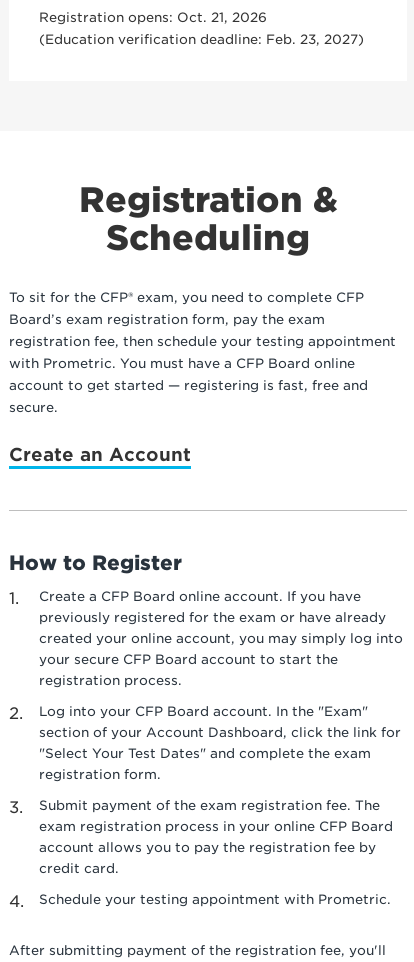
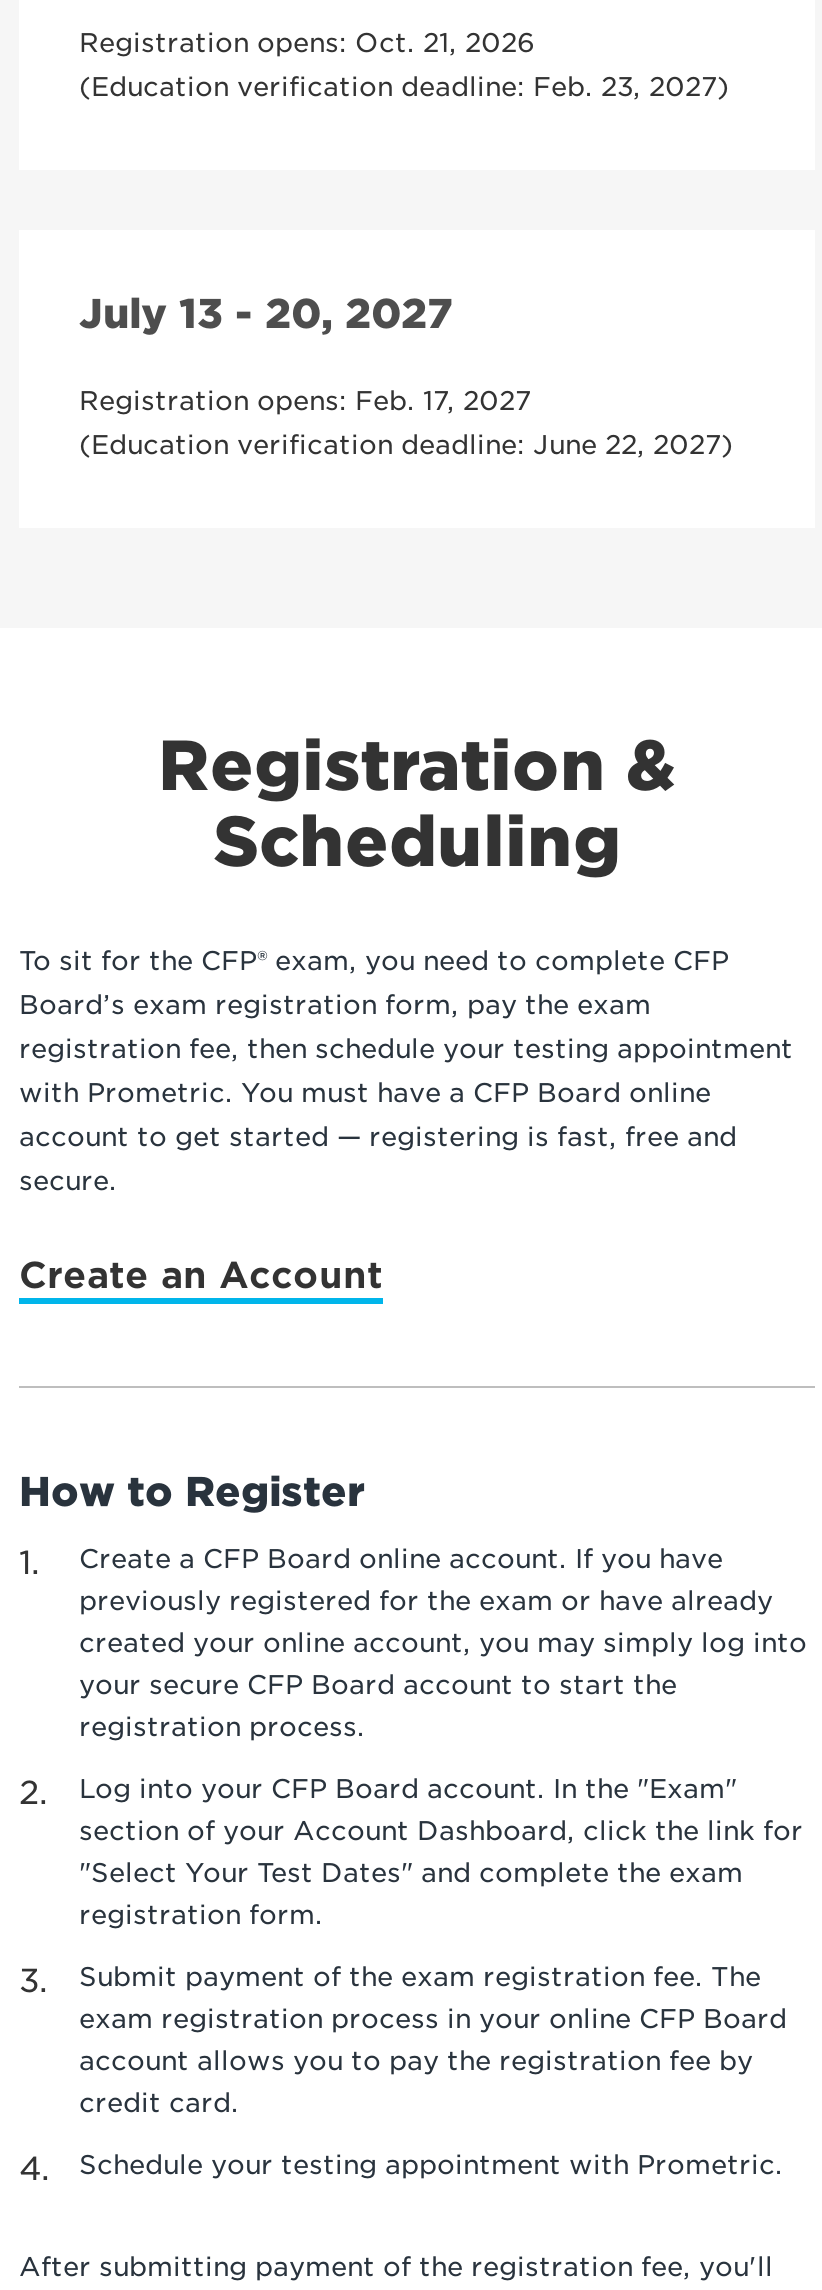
none -> [79,290,733,460] July 13 - 20, 2027 | Registration opens: Feb. 17, 2027 | (Education verification deadline: June 22, 2027)

